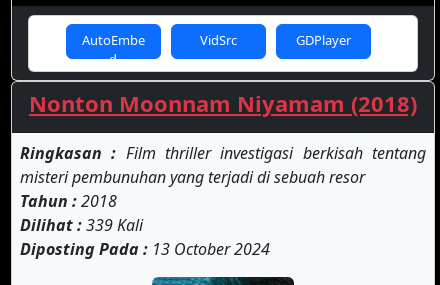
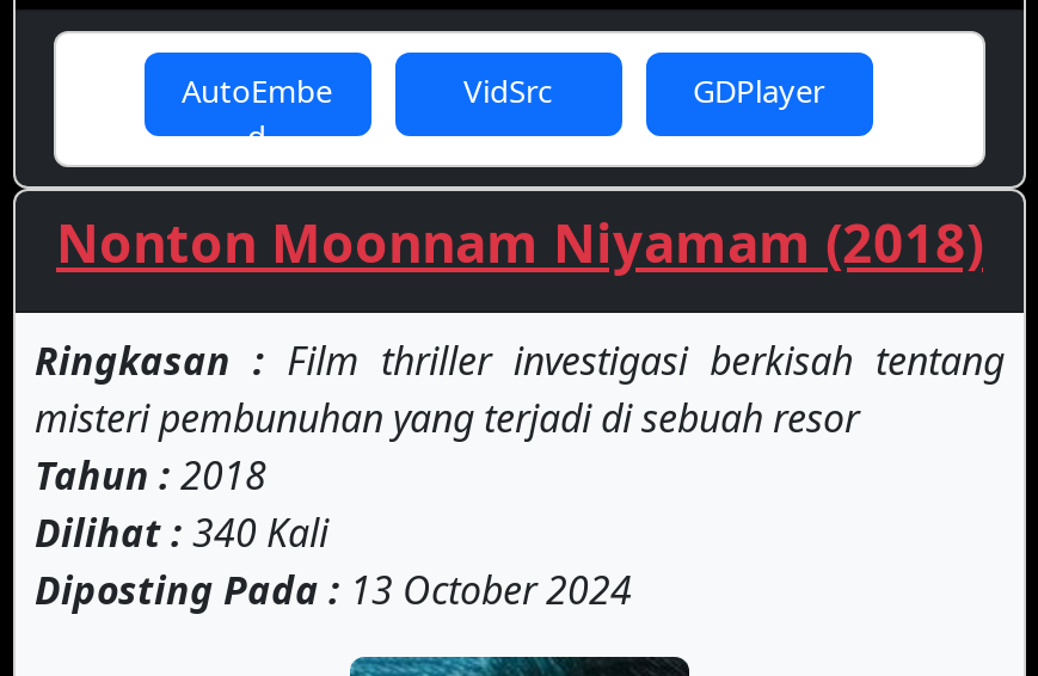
[20,214,143,236] Dilihat : 339 Kali -> [35,506,328,559] Dilihat : 340 Kali

